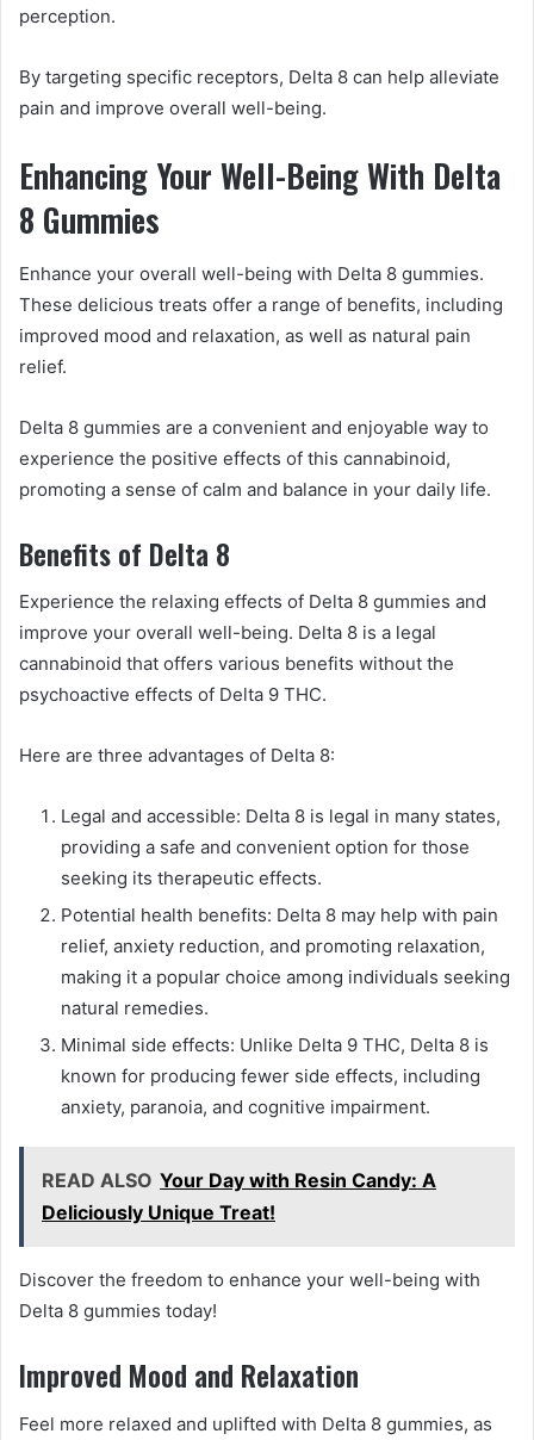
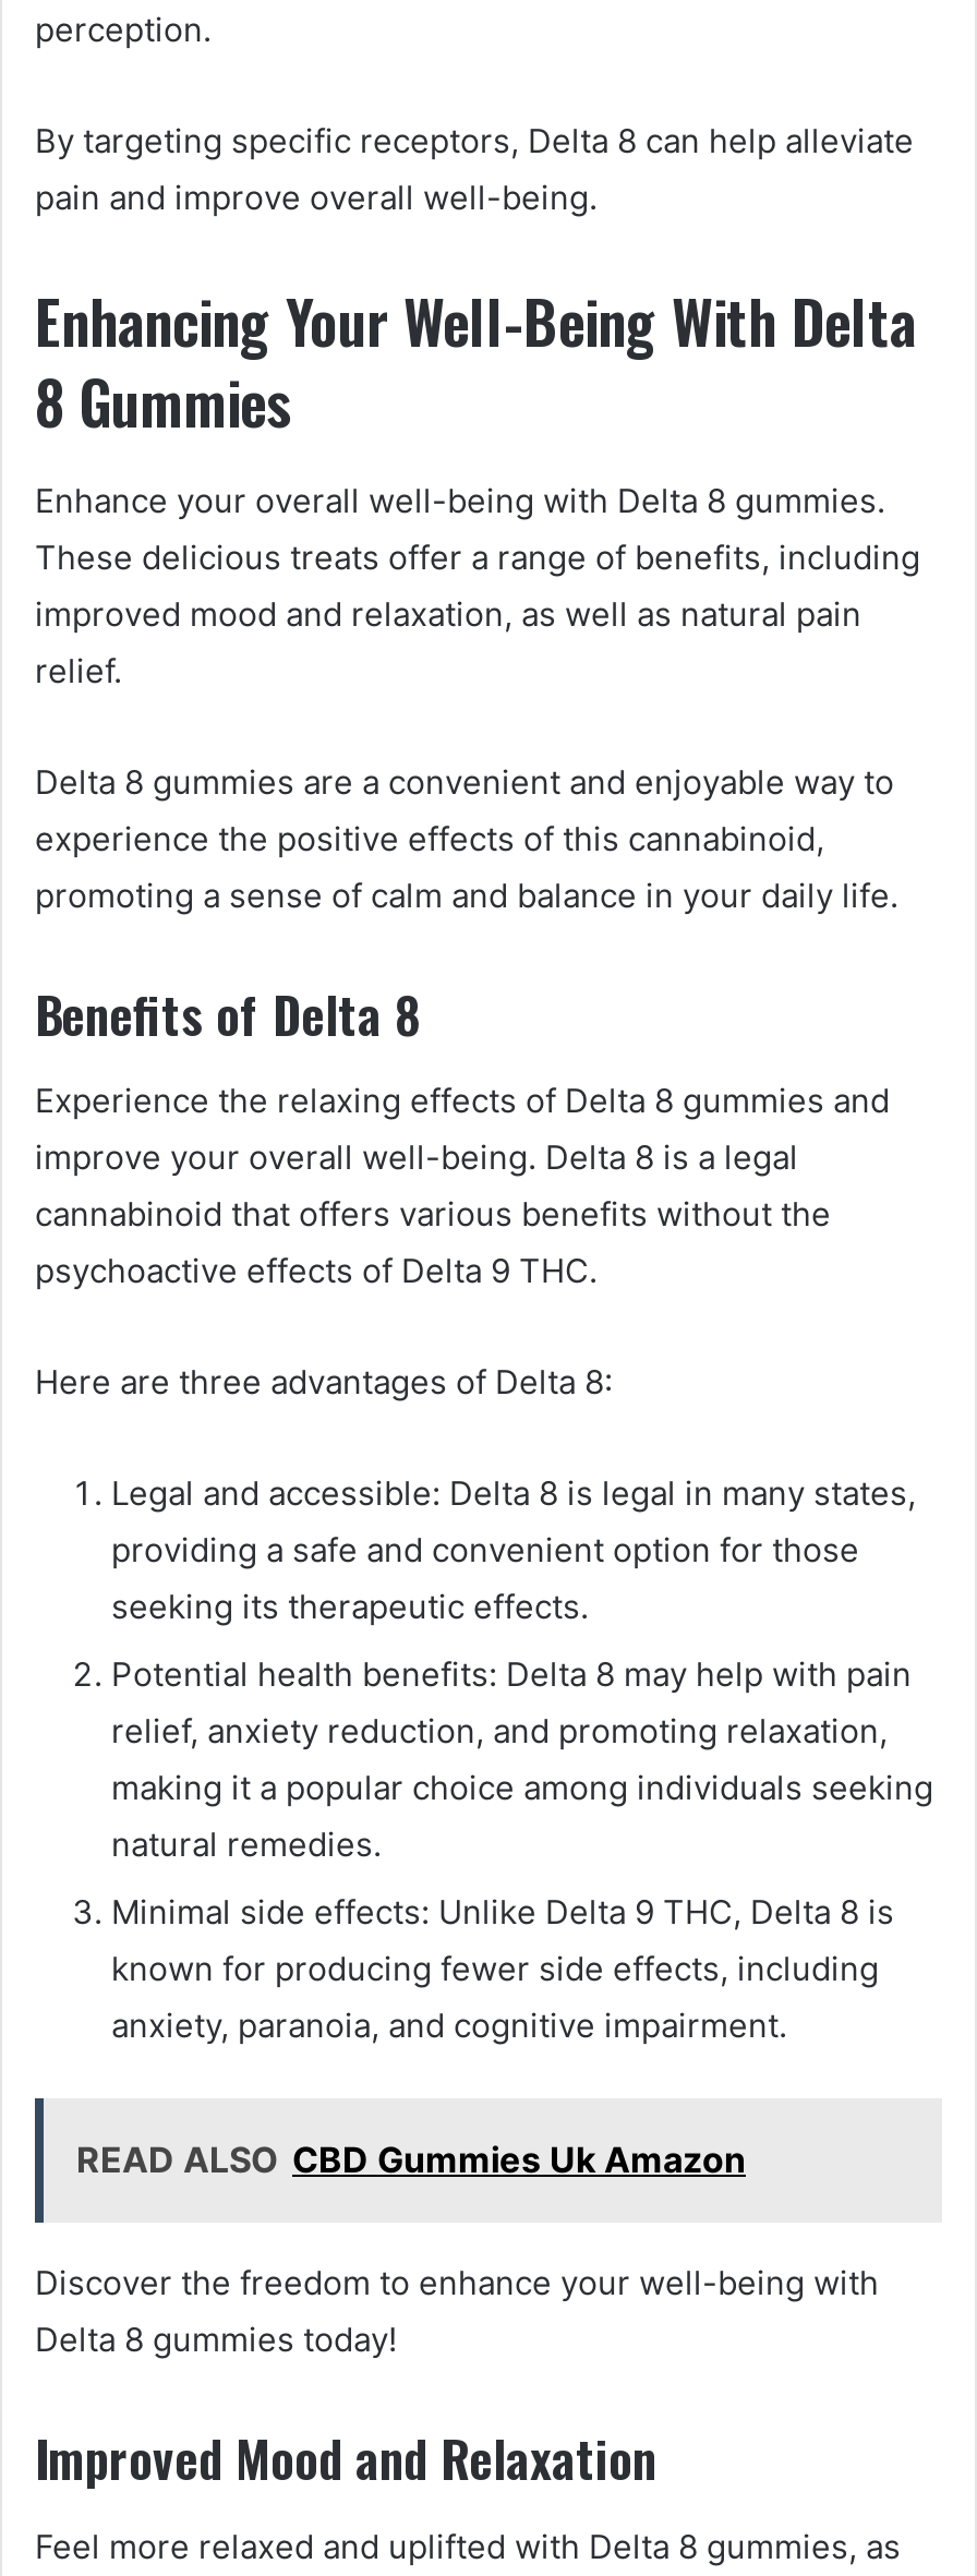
[42,1169,436,1225] READ ALSO Your Day with Resin Candy: A | Deliciously Unique Treat! -> [76,2138,746,2182] READ ALSO CBD Gummies Uk Amazon

